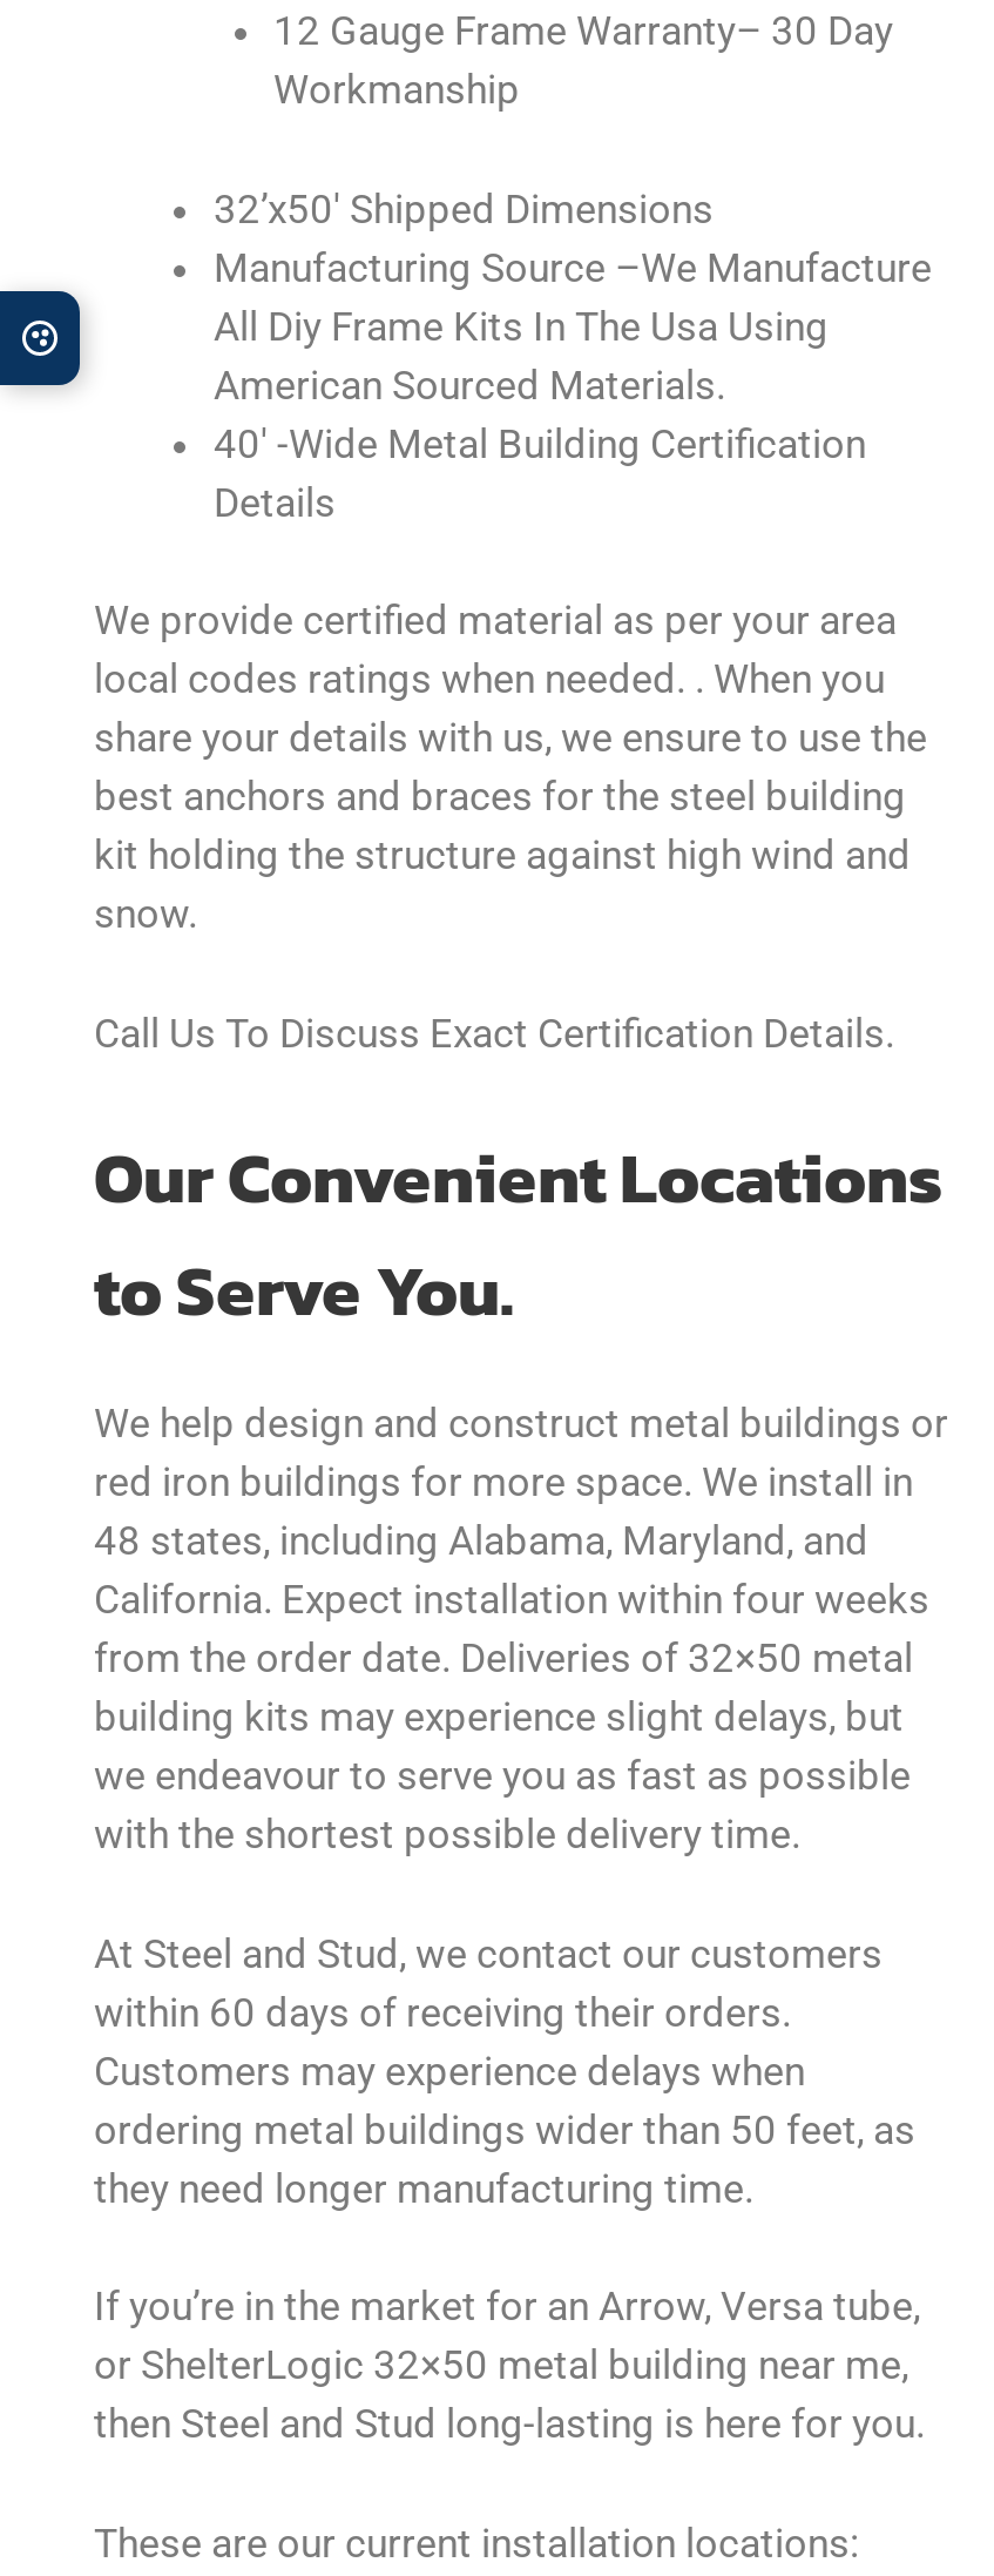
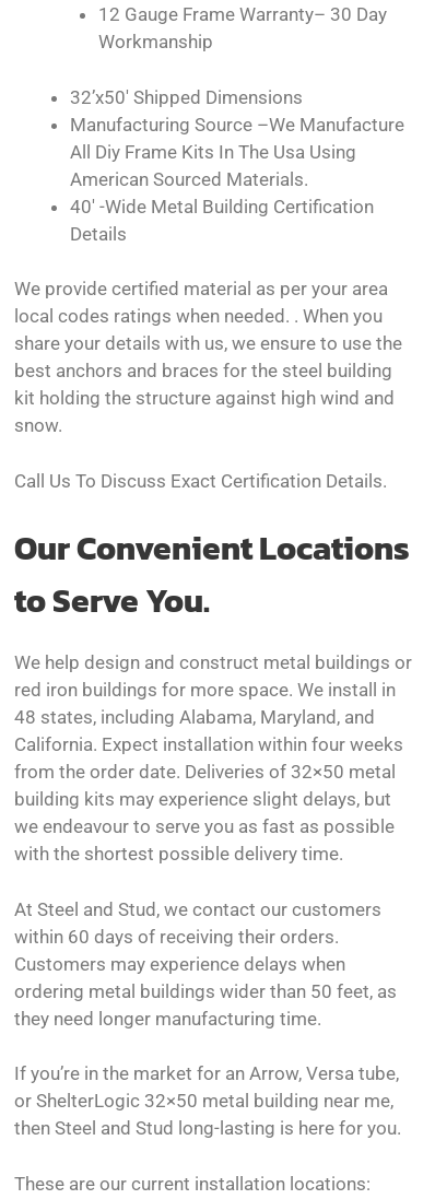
[7,286,87,392] [image] -> none

